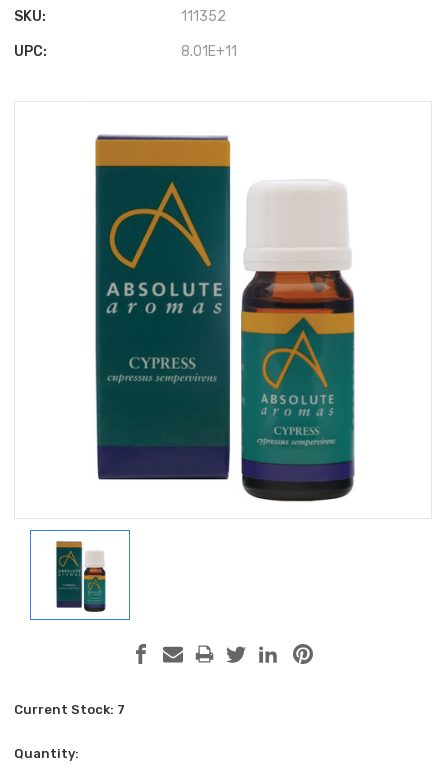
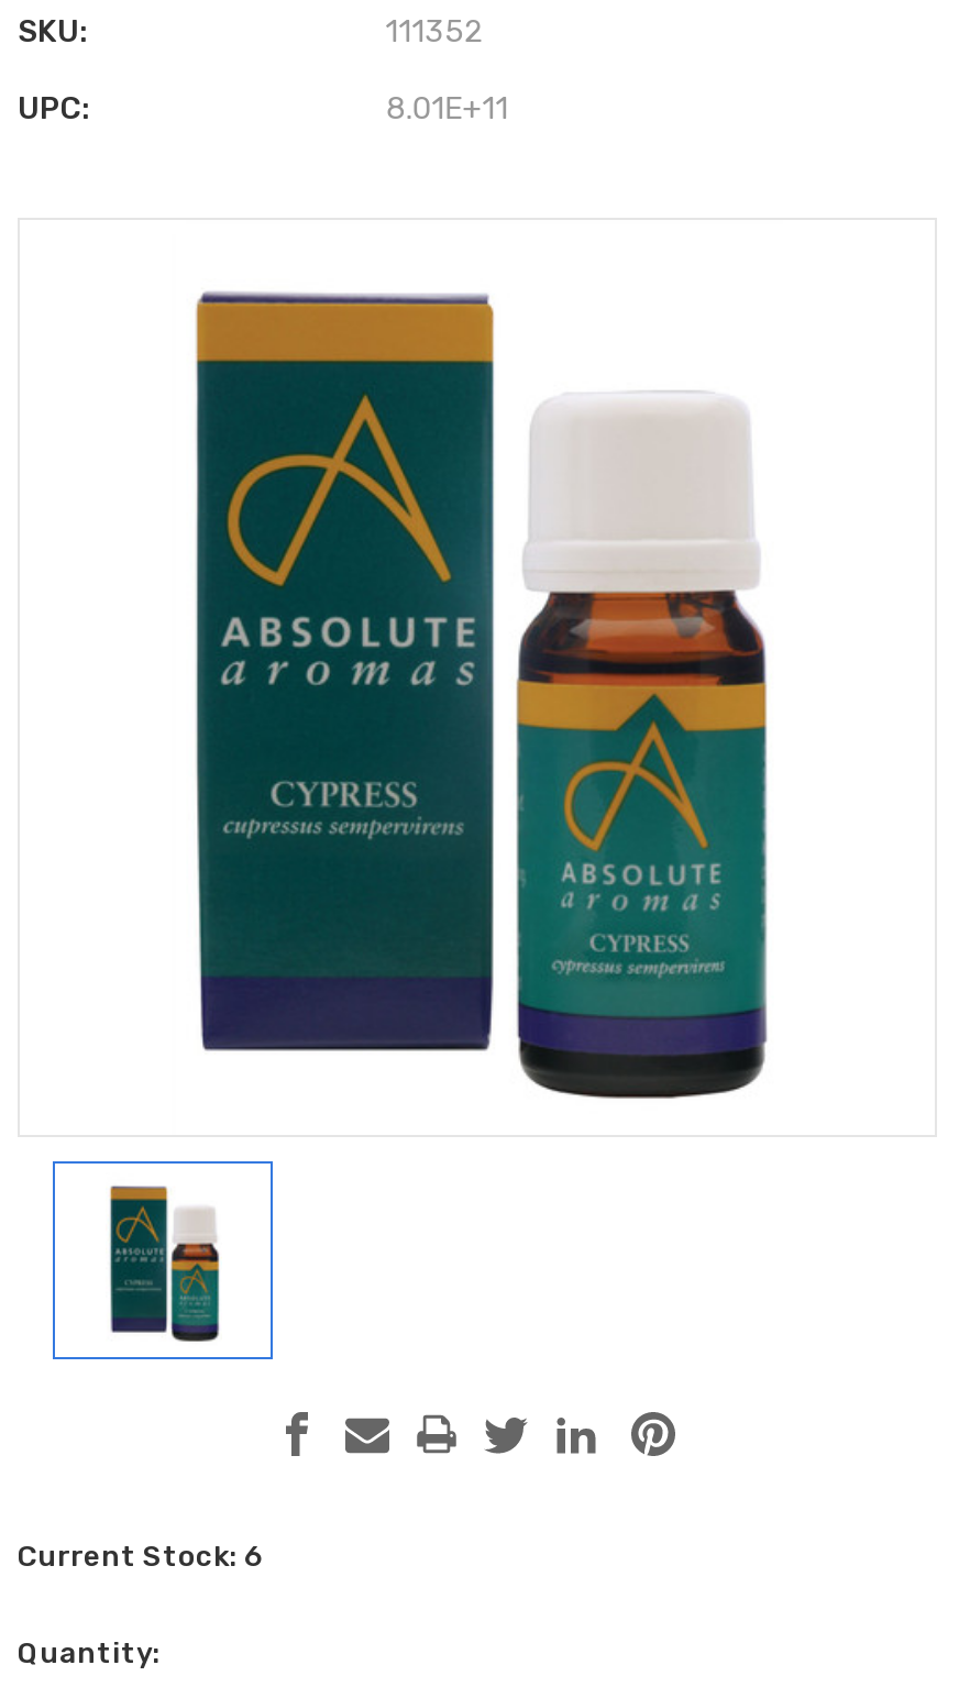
[14,702,125,717] Current Stock: 7 -> [18,1540,264,1573] Current Stock: 6

